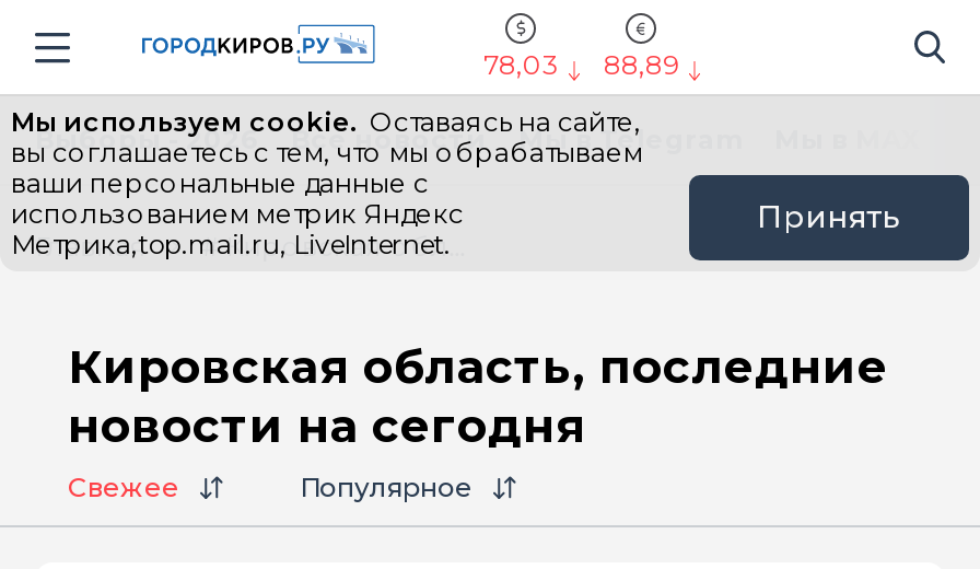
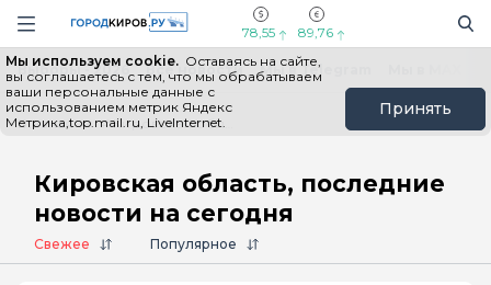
[483,48,558,81] 78,03 -> [242,24,275,41] 78,55
[604,48,678,81] 88,89 -> [298,24,333,41] 89,76

